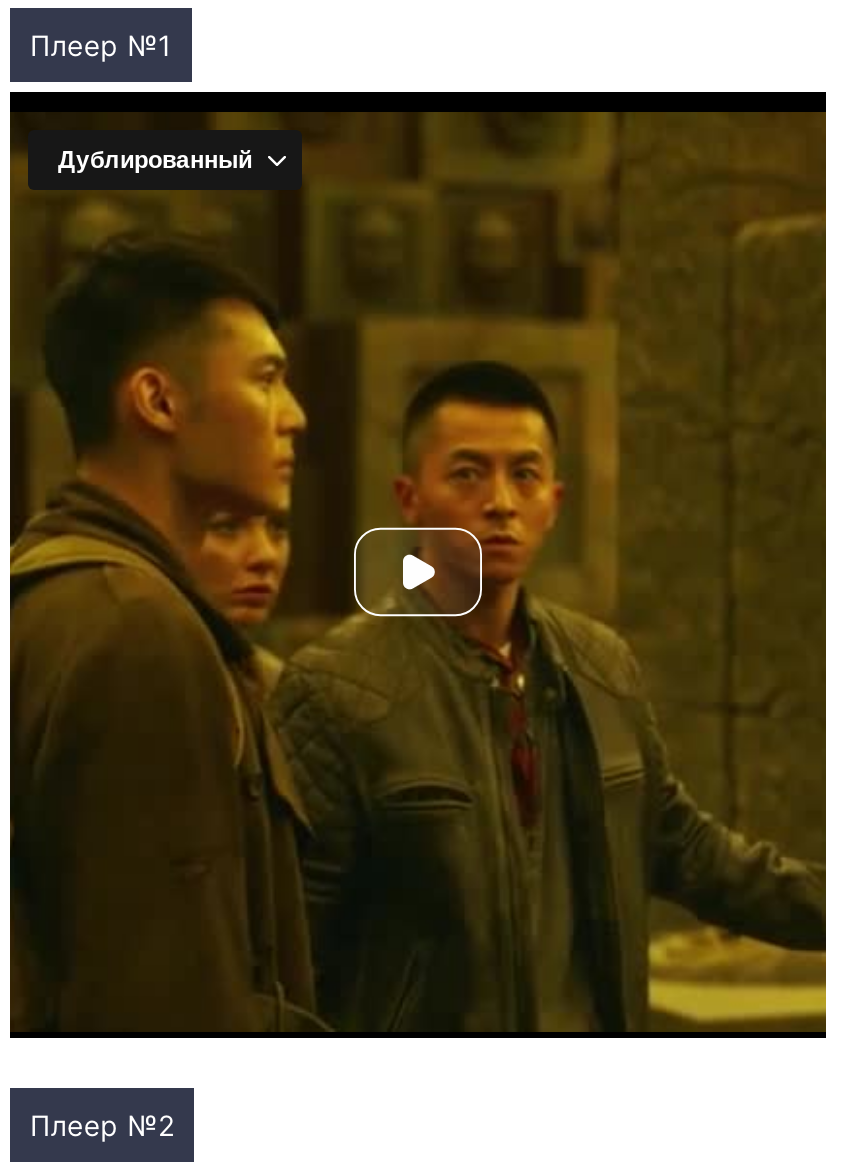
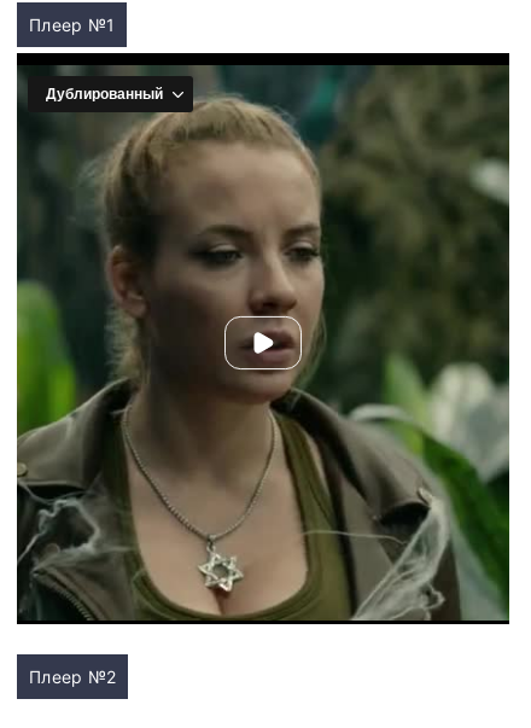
[8,112,828,1032] [image] -> [16,65,510,622] [image]

